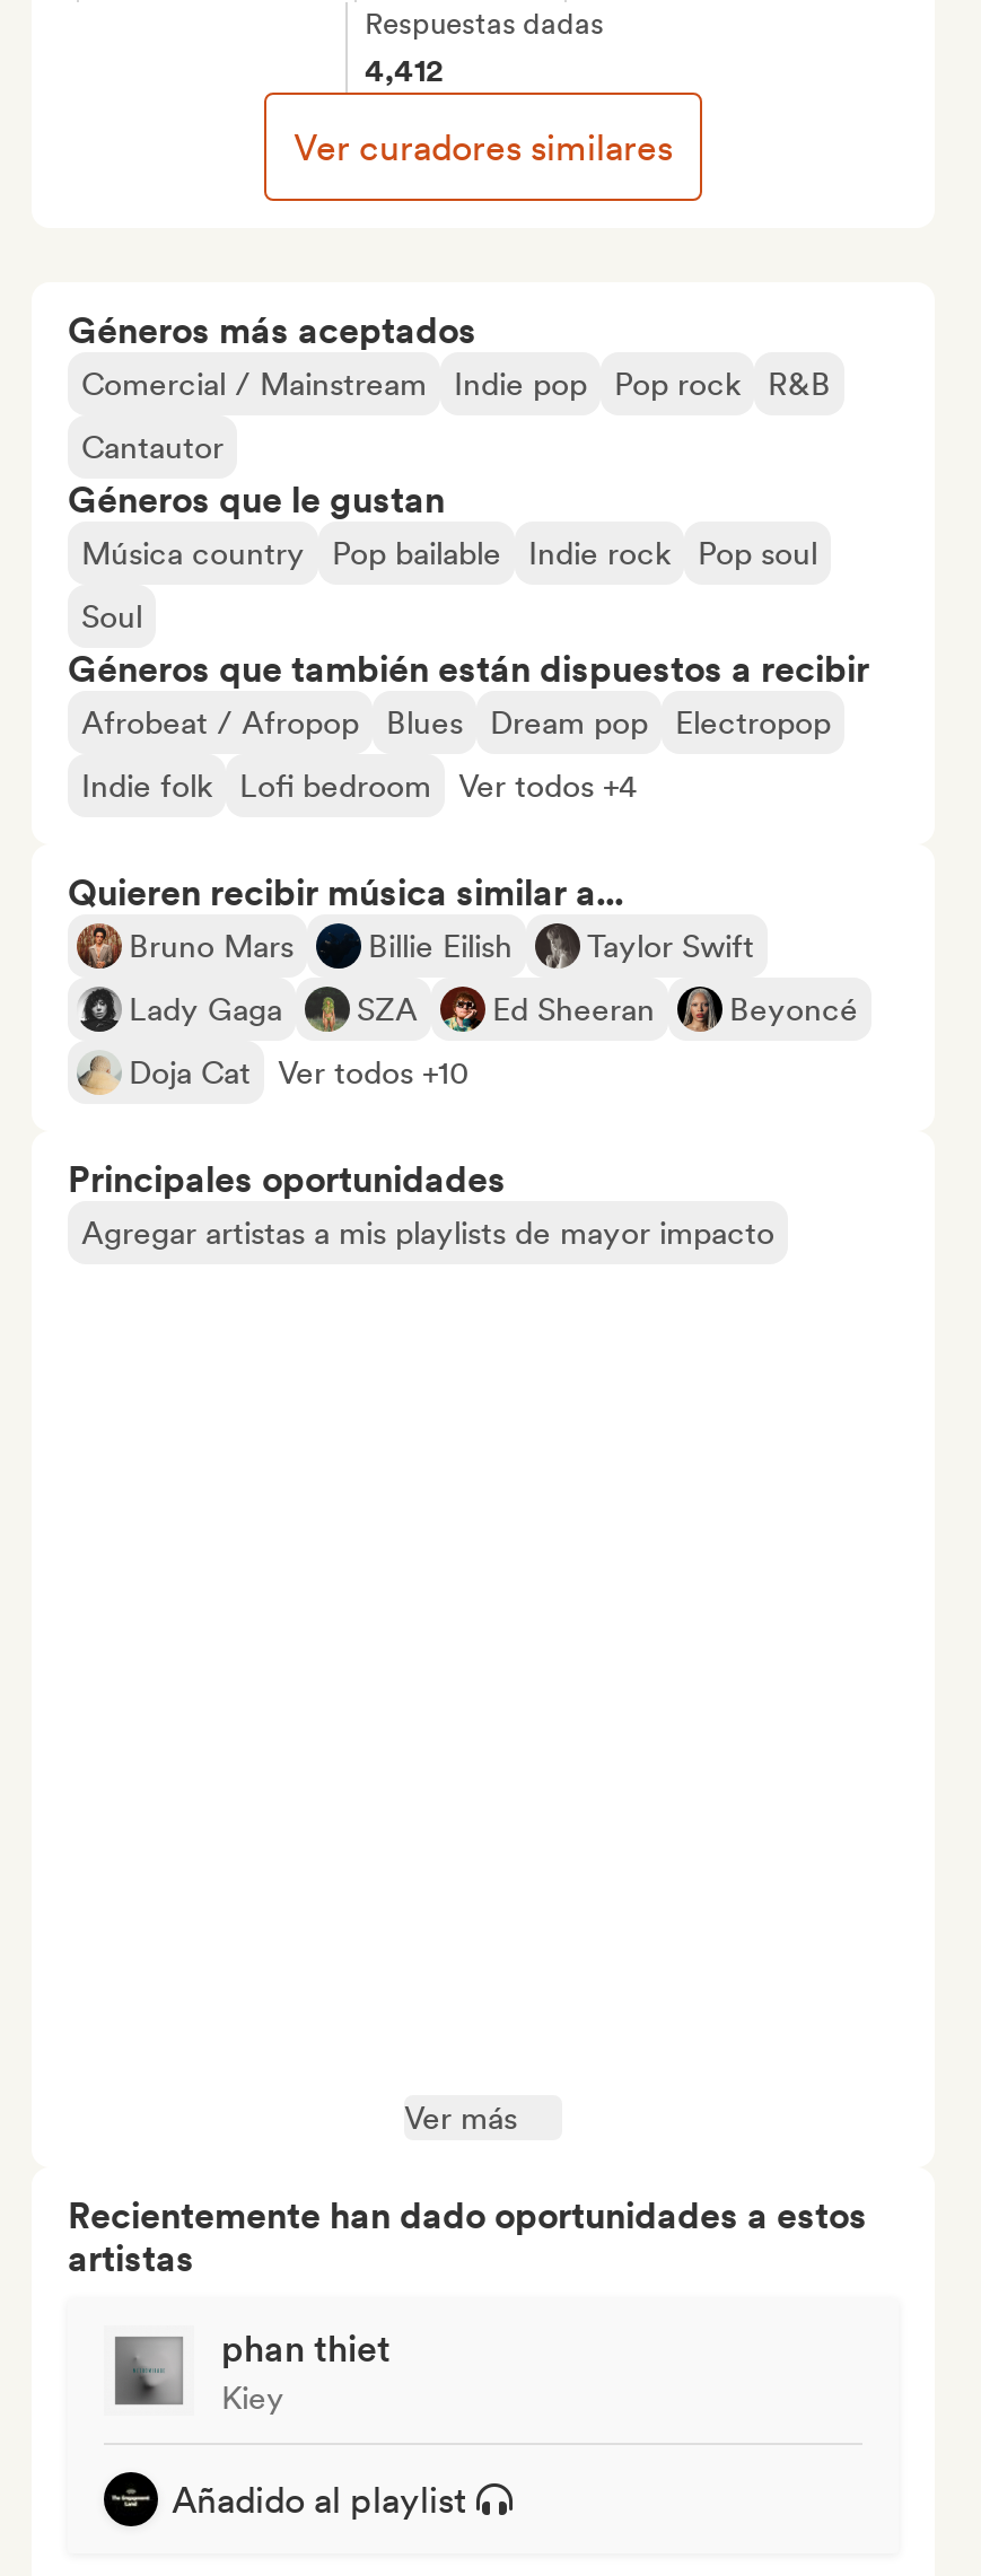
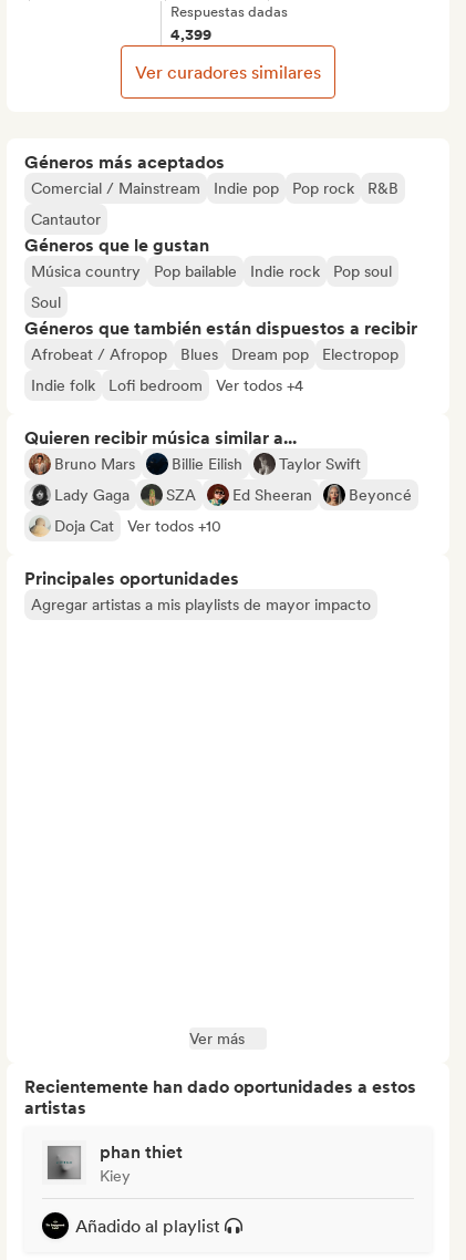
[365,52,444,88] 4,412 -> [170,25,211,43] 4,399

